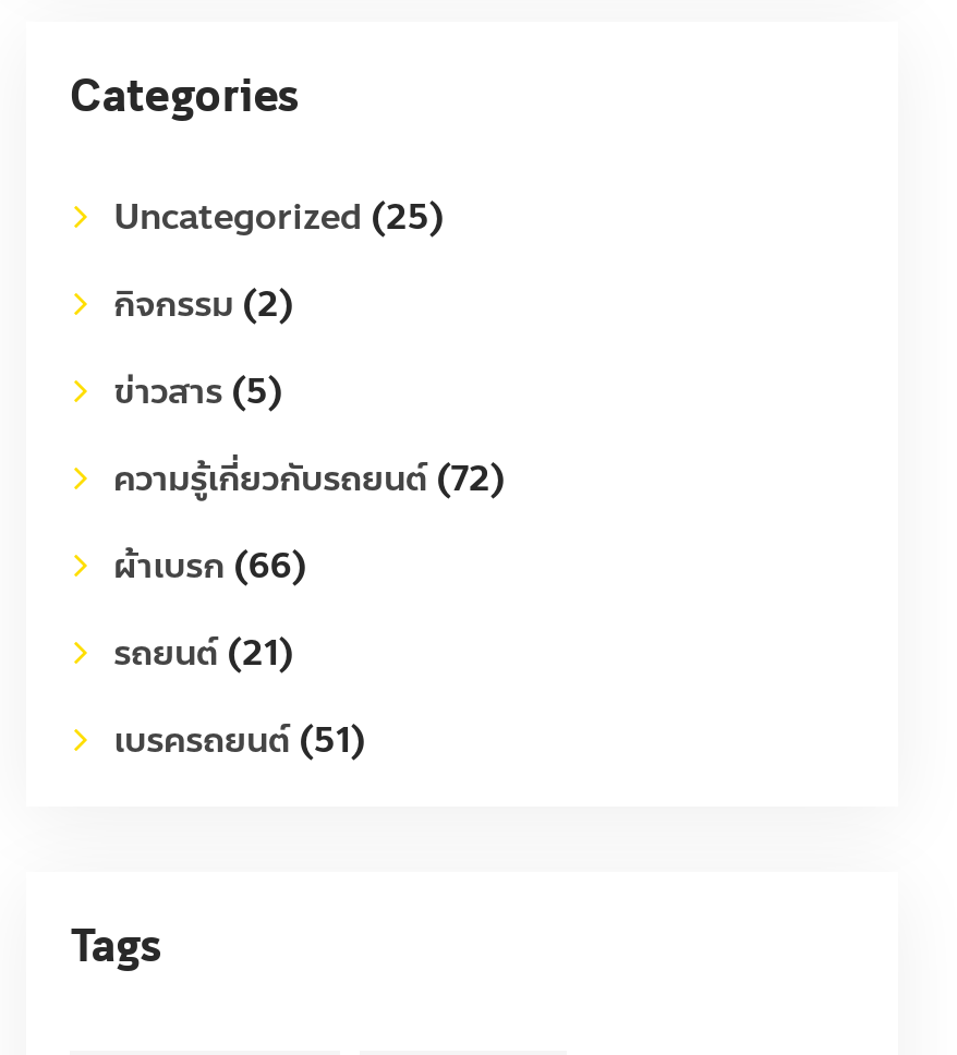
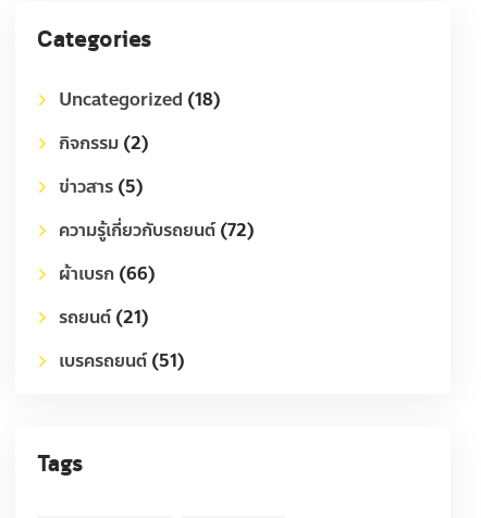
[113,190,445,244] Uncategorized (25) -> [59,86,221,113] Uncategorized (18)

